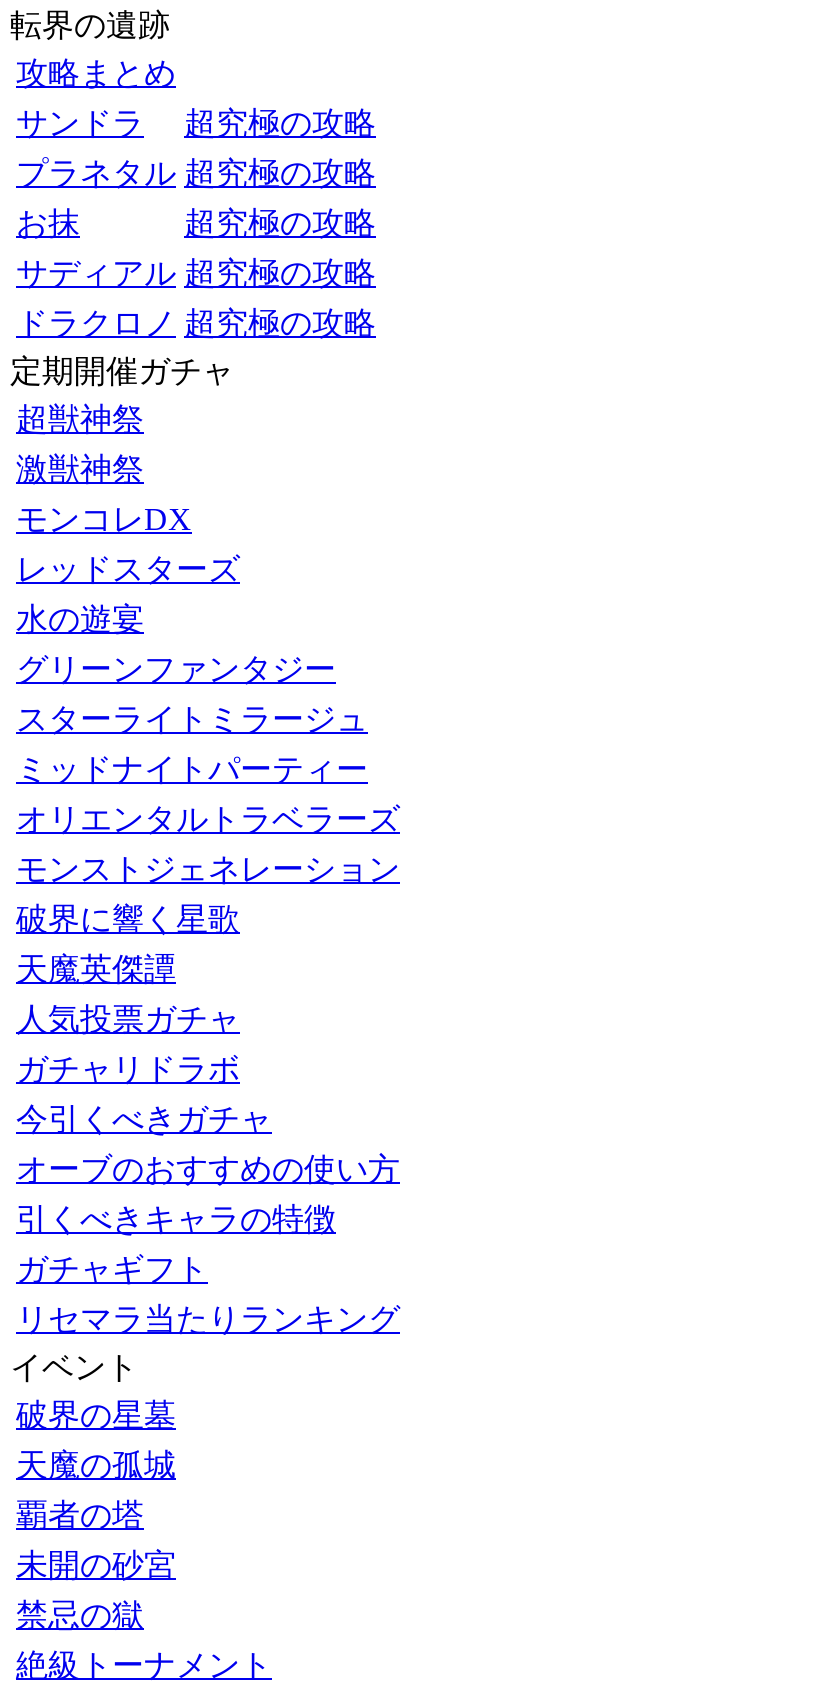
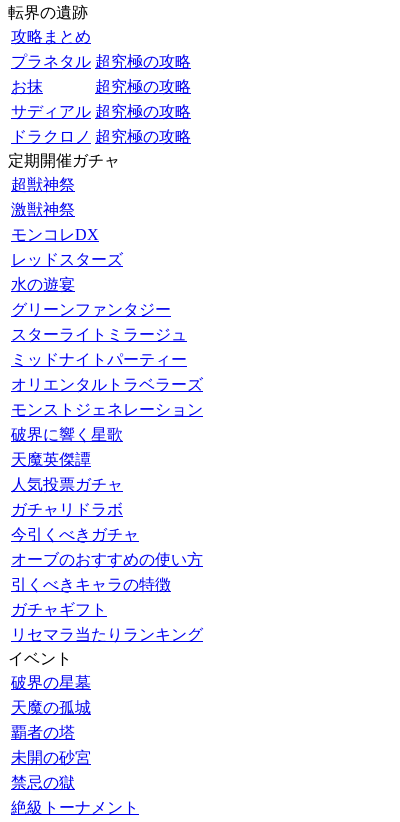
[16,106,376,140] サンドラ | 超究極の攻略 -> none

